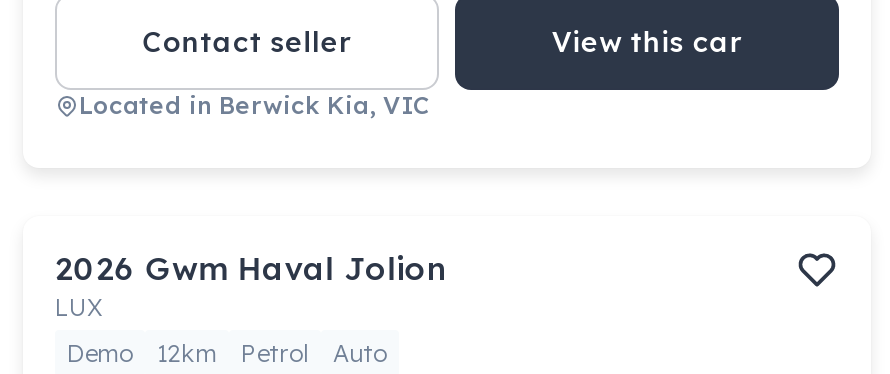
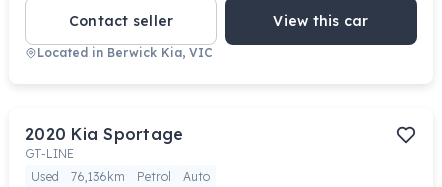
[55,248,448,322] 2026 Gwm Haval Jolion | LUX -> [25,124,183,161] 2020 Kia Sportage | GT-LINE
[67,338,217,368] Demo | 12km -> [31,169,125,184] Used | 76,136km

